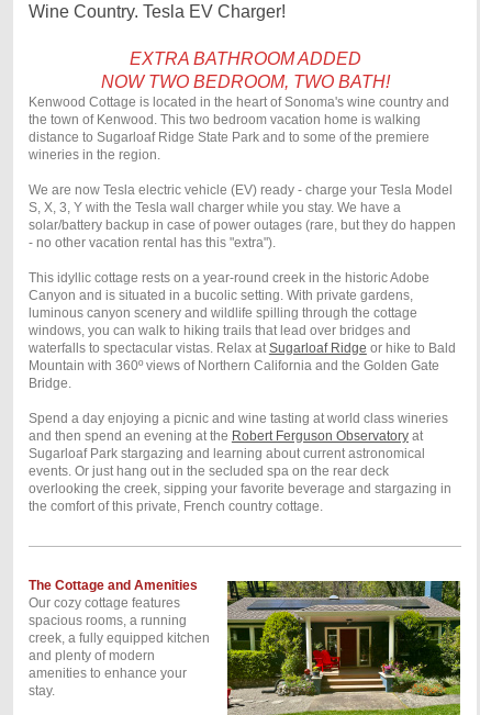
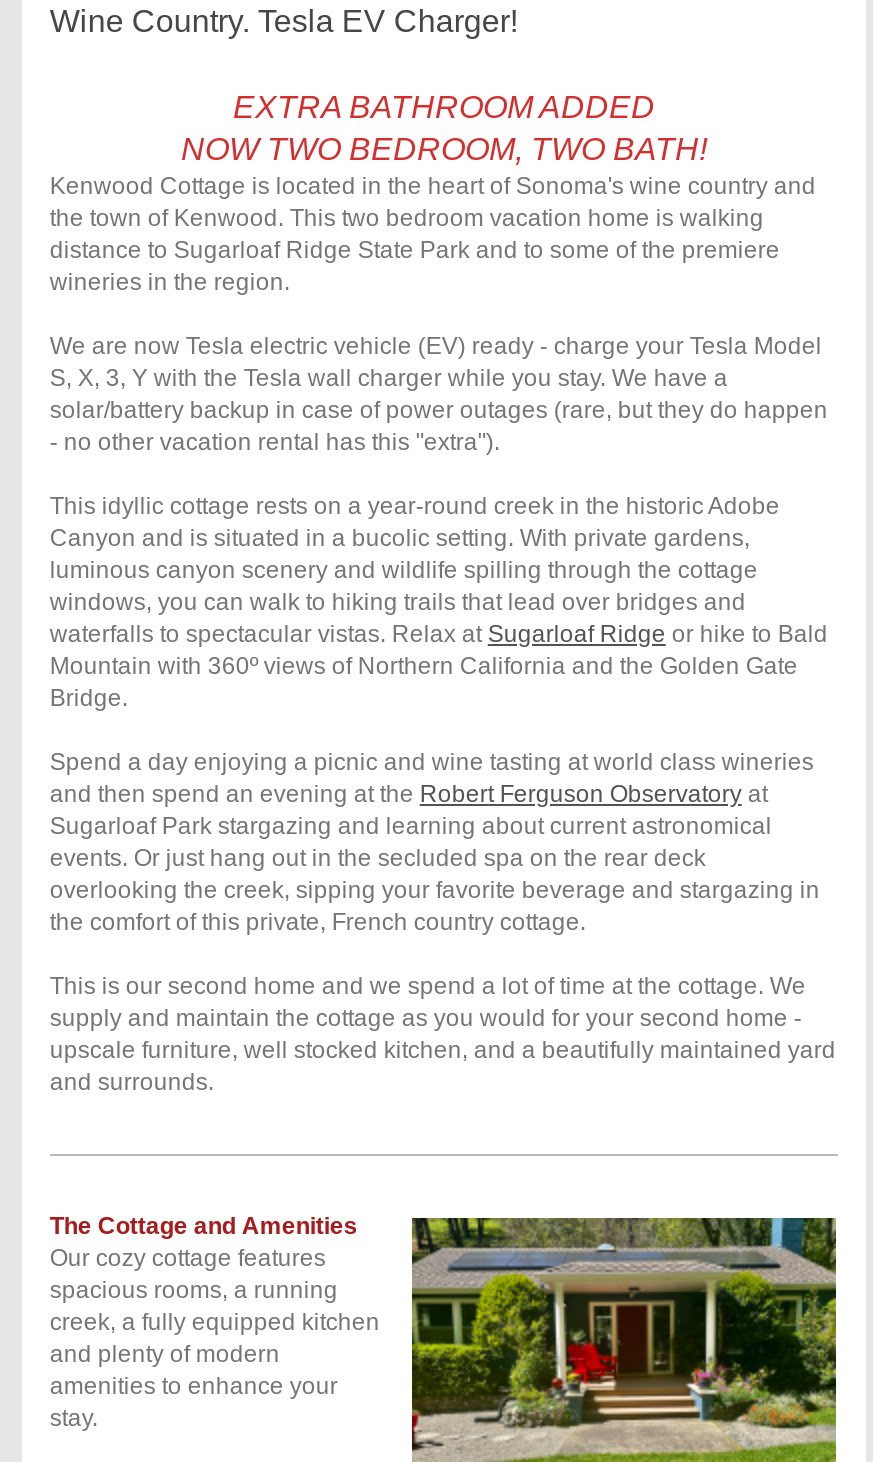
none -> [50,972,836,1096] This is our second home and we spend a lot of time at the cottage. We | supply and maintain the cottage as you would for your second home - | upscale furniture, well stocked kitchen, and a beautifully maintained yard | and surrounds.

